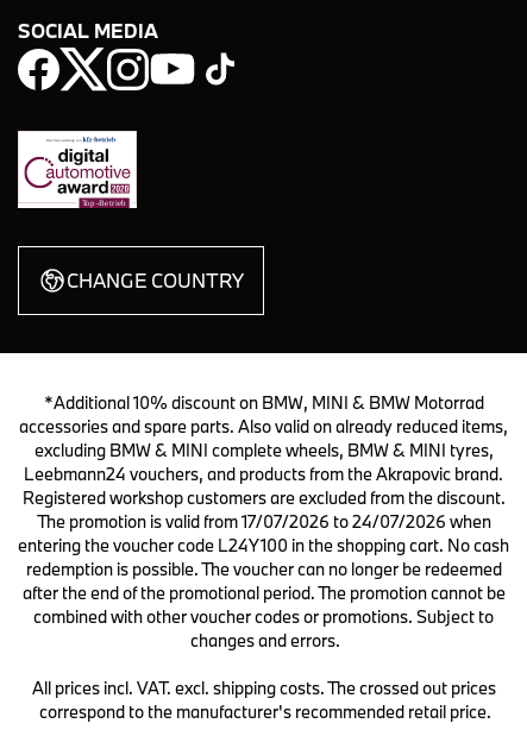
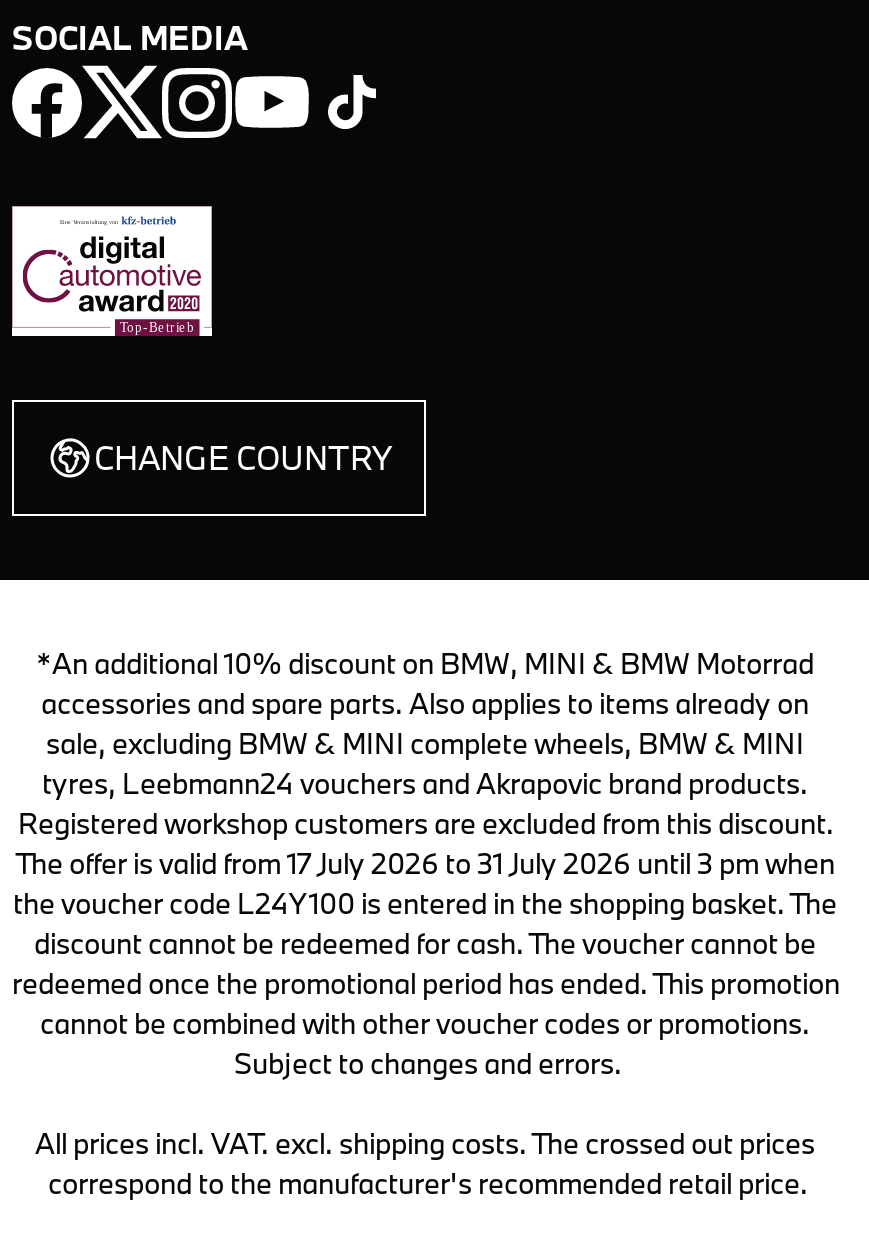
[18,391,509,652] *Additional 10% discount on BMW, MINI & BMW Motorrad | accessories and spare parts. Also valid on already reduced items, | excluding BMW & MINI complete wheels, BMW & MINI tyres, | Leebmann24 vouchers, and products from the Akrapovic brand. | Registered workshop customers are excluded from the discount. | The promotion is valid from 17/07/2026 to 24/07/2026 when | entering the voucher code L24Y100 in the shopping cart. No cash | redemption is possible. The voucher can no longer be redeemed | after the end of the promotional period. The promotion cannot be | combined with other voucher codes or promotions. Subject to | changes and errors. -> [12,644,840,1082] *An additional 10% discount on BMW, MINI & BMW Motorrad | accessories and spare parts. Also applies to items already on | sale, excluding BMW & MINI complete wheels, BMW & MINI | tyres, Leebmann24 vouchers and Akrapovic brand products. | Registered workshop customers are excluded from this discount. | The offer is valid from 17 July 2026 to 31 July 2026 until 3 pm when | the voucher code L24Y100 is entered in the shopping basket. The | discount cannot be redeemed for cash. The voucher cannot be | redeemed once the promotional period has ended. This promotion | cannot be combined with other voucher codes or promotions. | Subject to changes and errors.

